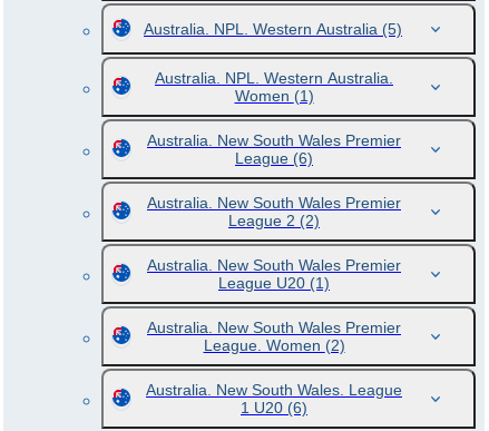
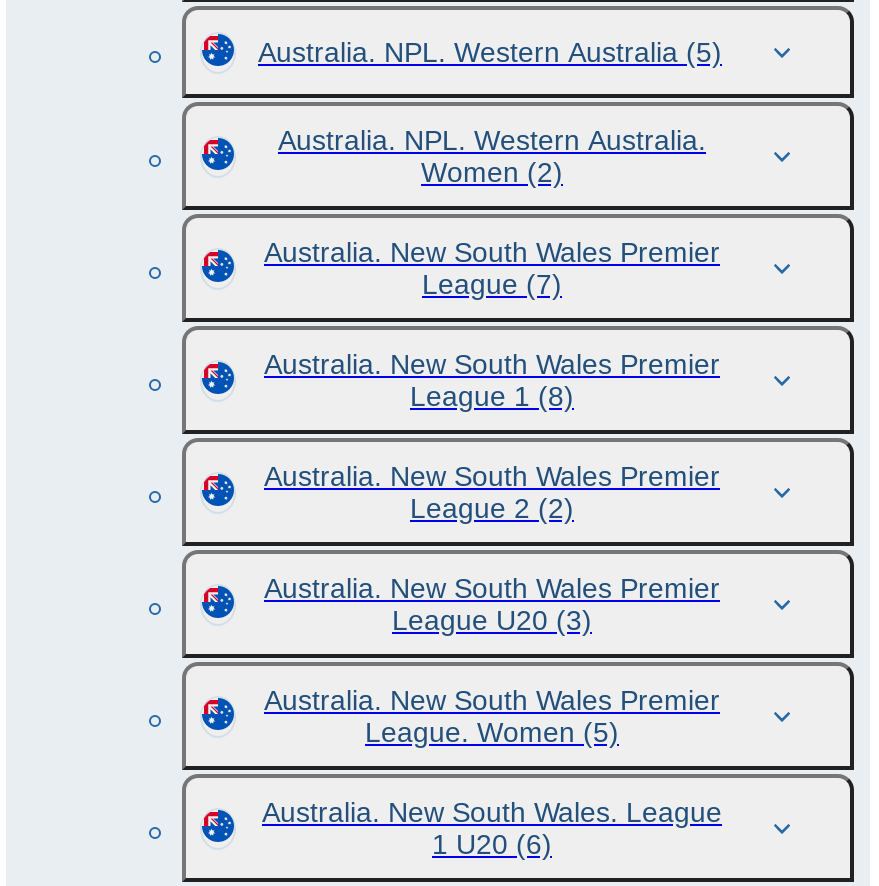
[234,87,314,105] Women (1) -> [421,156,563,188] Women (2)
[235,149,313,167] League (6) -> [264,268,720,412] League (7) | Australia. New South Wales Premier | League 1 (8)
[218,274,330,292] League U20 (1) -> [392,604,592,636] League U20 (3)
[203,336,345,354] League. Women (2) -> [365,716,619,748] League. Women (5)

